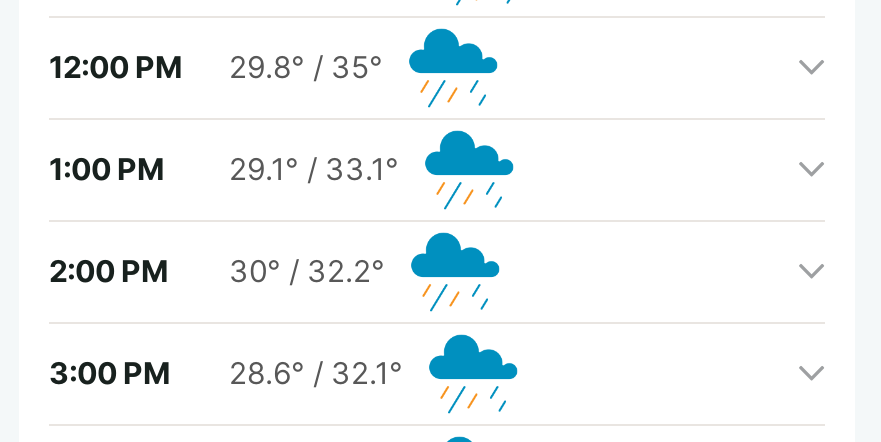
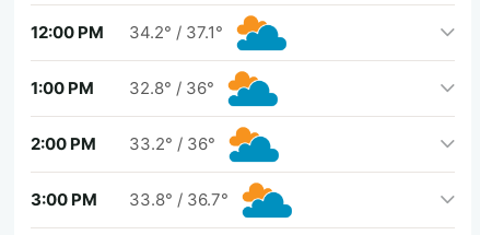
[49,26,517,108] [image] | 12:00 PM 29.8° / 35° -> [31,11,288,54] [image] | 12:00 PM 34.2° / 37.1°
[49,128,515,210] [image] | 1:00 PM 29.1° / 33.1° -> [31,67,284,107] [image] | 1:00 PM 32.8° / 36°
[49,230,503,312] [image] | 2:00 PM 30° / 32.2° -> [31,122,280,163] [image] | 2:00 PM 33.2° / 36°
[49,332,527,414] [image] | 3:00 PM 28.6° / 32.1° -> [31,178,293,219] [image] | 3:00 PM 33.8° / 36.7°

